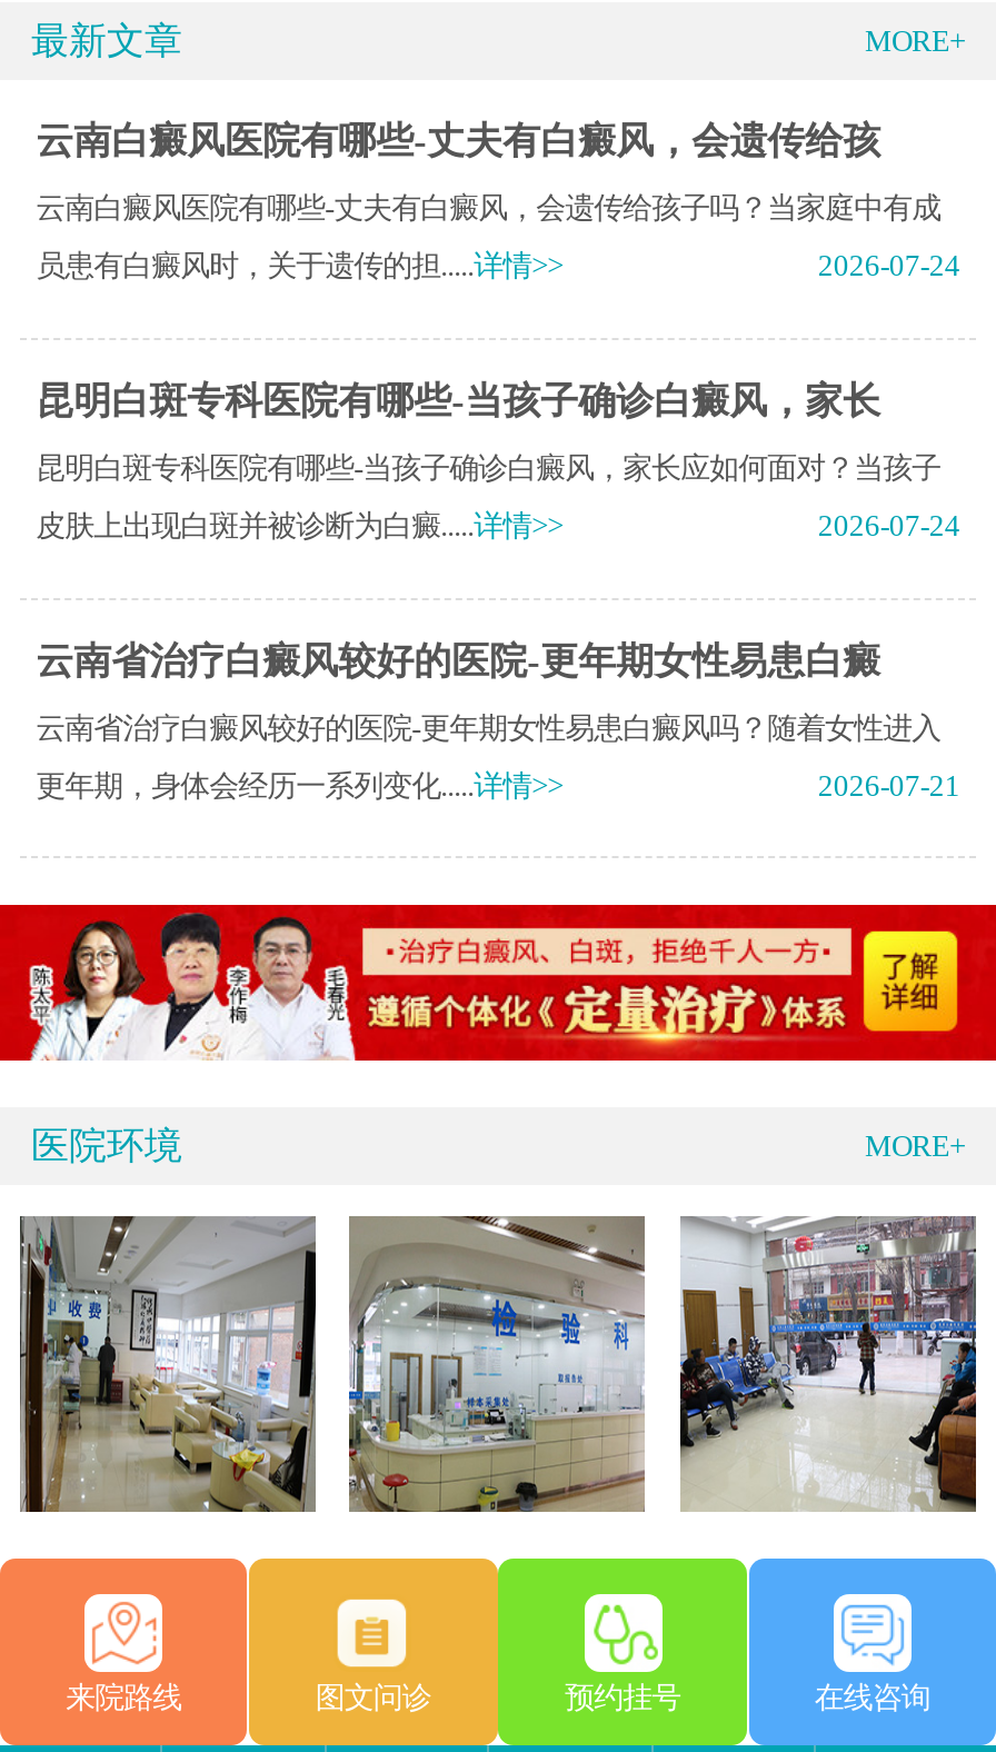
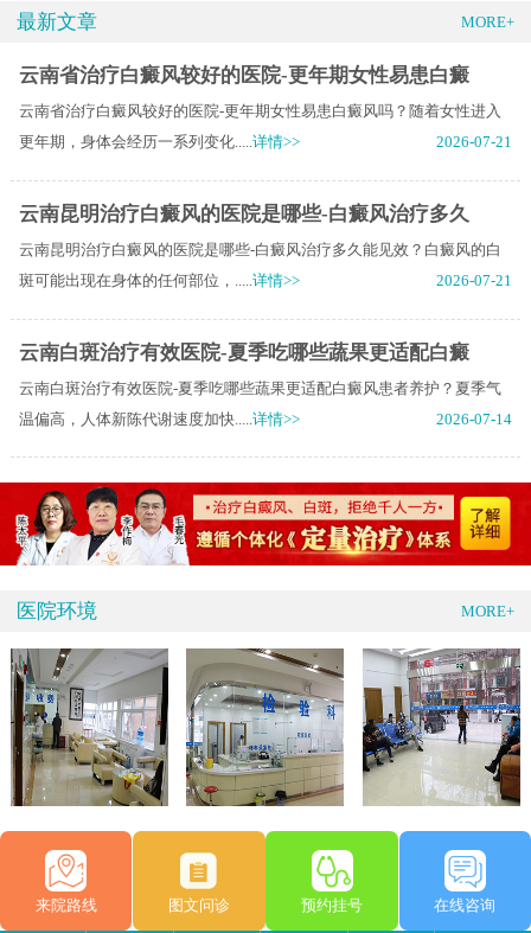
[36,121,960,543] 云南白癜风医院有哪些-丈夫有白癜风，会遗传给孩 | 云南白癜风医院有哪些-丈夫有白癜风，会遗传给孩子吗？当家庭中有成 | 员患有白癜风时，关于遗传的担.....详情>> | 2026-07-24 | 昆明白斑专科医院有哪些-当孩子确诊白癜风，家长 | 昆明白斑专科医院有哪些-当孩子确诊白癜风，家长应如何面对？当孩子 | 皮肤上出现白斑并被诊断为白癜.....详情>> | 2026-07-24 -> none
moved [36,640,960,802] -> [19,64,512,151]: 云南省治疗白癜风较好的医院-更年期女性易患白癜 | 云南省治疗白癜风较好的医院-更年期女性易患白癜风吗？随着女性进入 | 更年期，身体会经历一系列变化.....详情>> | 2026-07-21
none -> [19,203,512,428] 云南昆明治疗白癜风的医院是哪些-白癜风治疗多久 | 云南昆明治疗白癜风的医院是哪些-白癜风治疗多久能见效？白癜风的白 | 斑可能出现在身体的任何部位，.....详情>> | 2026-07-21 | 云南白斑治疗有效医院-夏季吃哪些蔬果更适配白癜 | 云南白斑治疗有效医院-夏季吃哪些蔬果更适配白癜风患者养护？夏季气 | 温偏高，人体新陈代谢速度加快.....详情>> | 2026-07-14

